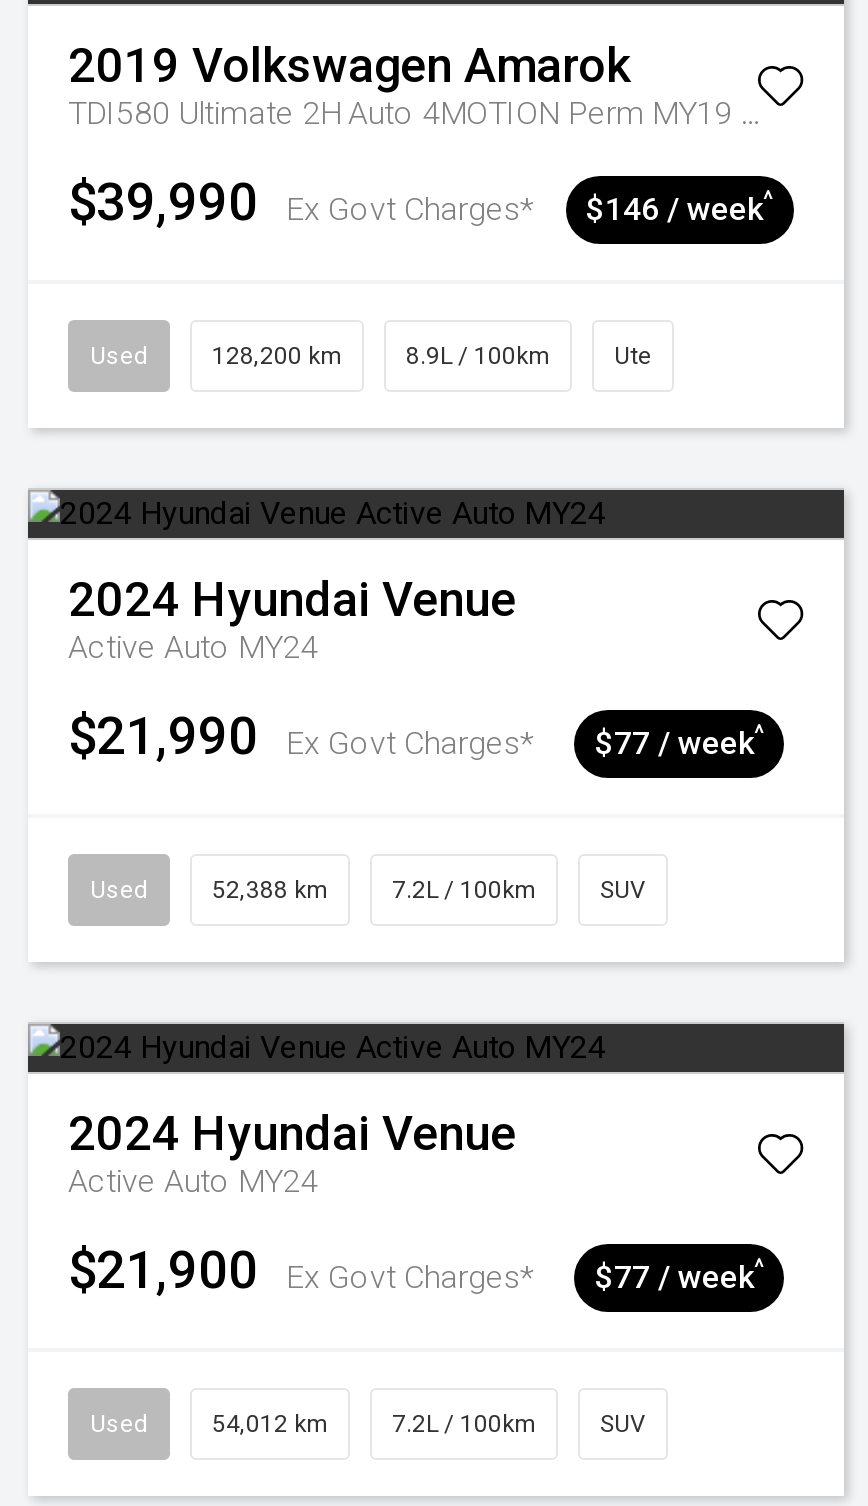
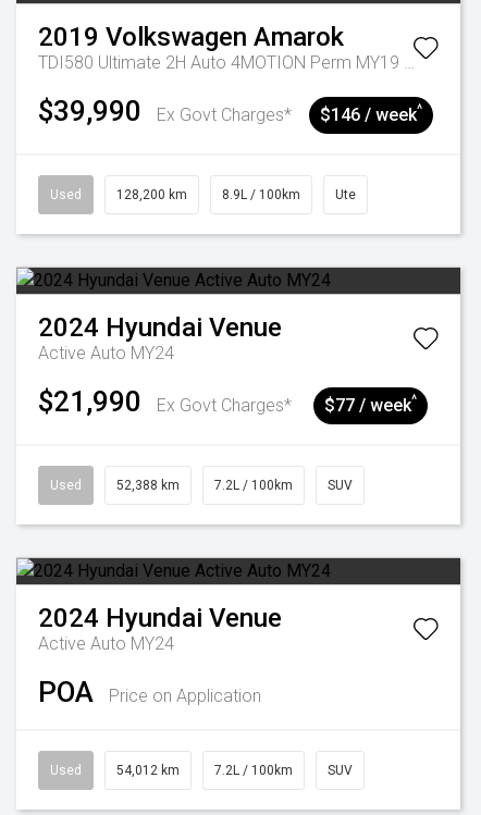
[68,1240,764,1300] $21,900 | Ex Govt Charges* | $77 / week^ -> [38,676,261,708] POA | Price on Application

